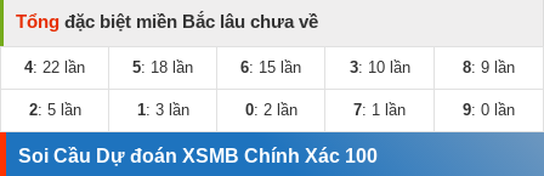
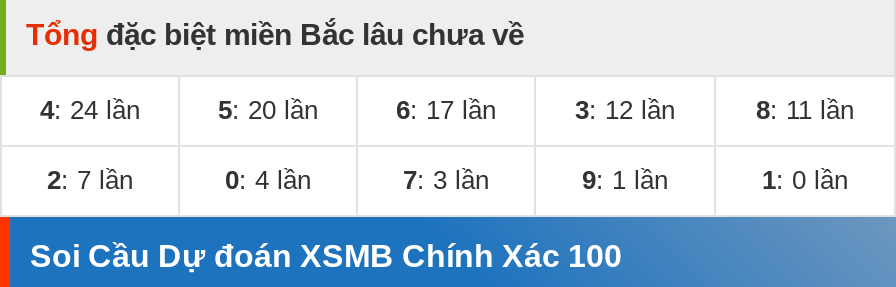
[24,58,85,77] 4: 22 lần -> [40,95,140,125] 4: 24 lần
[132,58,193,77] 5: 18 lần -> [218,95,318,125] 5: 20 lần
[240,58,301,77] 6: 15 lần -> [396,95,496,125] 6: 17 lần
[349,58,410,77] 3: 10 lần -> [575,95,675,125] 3: 12 lần
[463,58,515,77] 8: 9 lần -> [756,95,854,125] 8: 11 lần
[29,101,81,119] 2: 5 lần -> [47,165,133,195] 2: 7 lần
[137,101,189,119] 1: 3 lần -> [225,165,311,195] 0: 4 lần
[245,101,297,119] 0: 2 lần -> [403,165,489,195] 7: 3 lần
[353,101,406,119] 7: 1 lần -> [582,165,668,195] 9: 1 lần
[463,101,515,119] 9: 0 lần -> [762,165,848,195] 1: 0 lần

